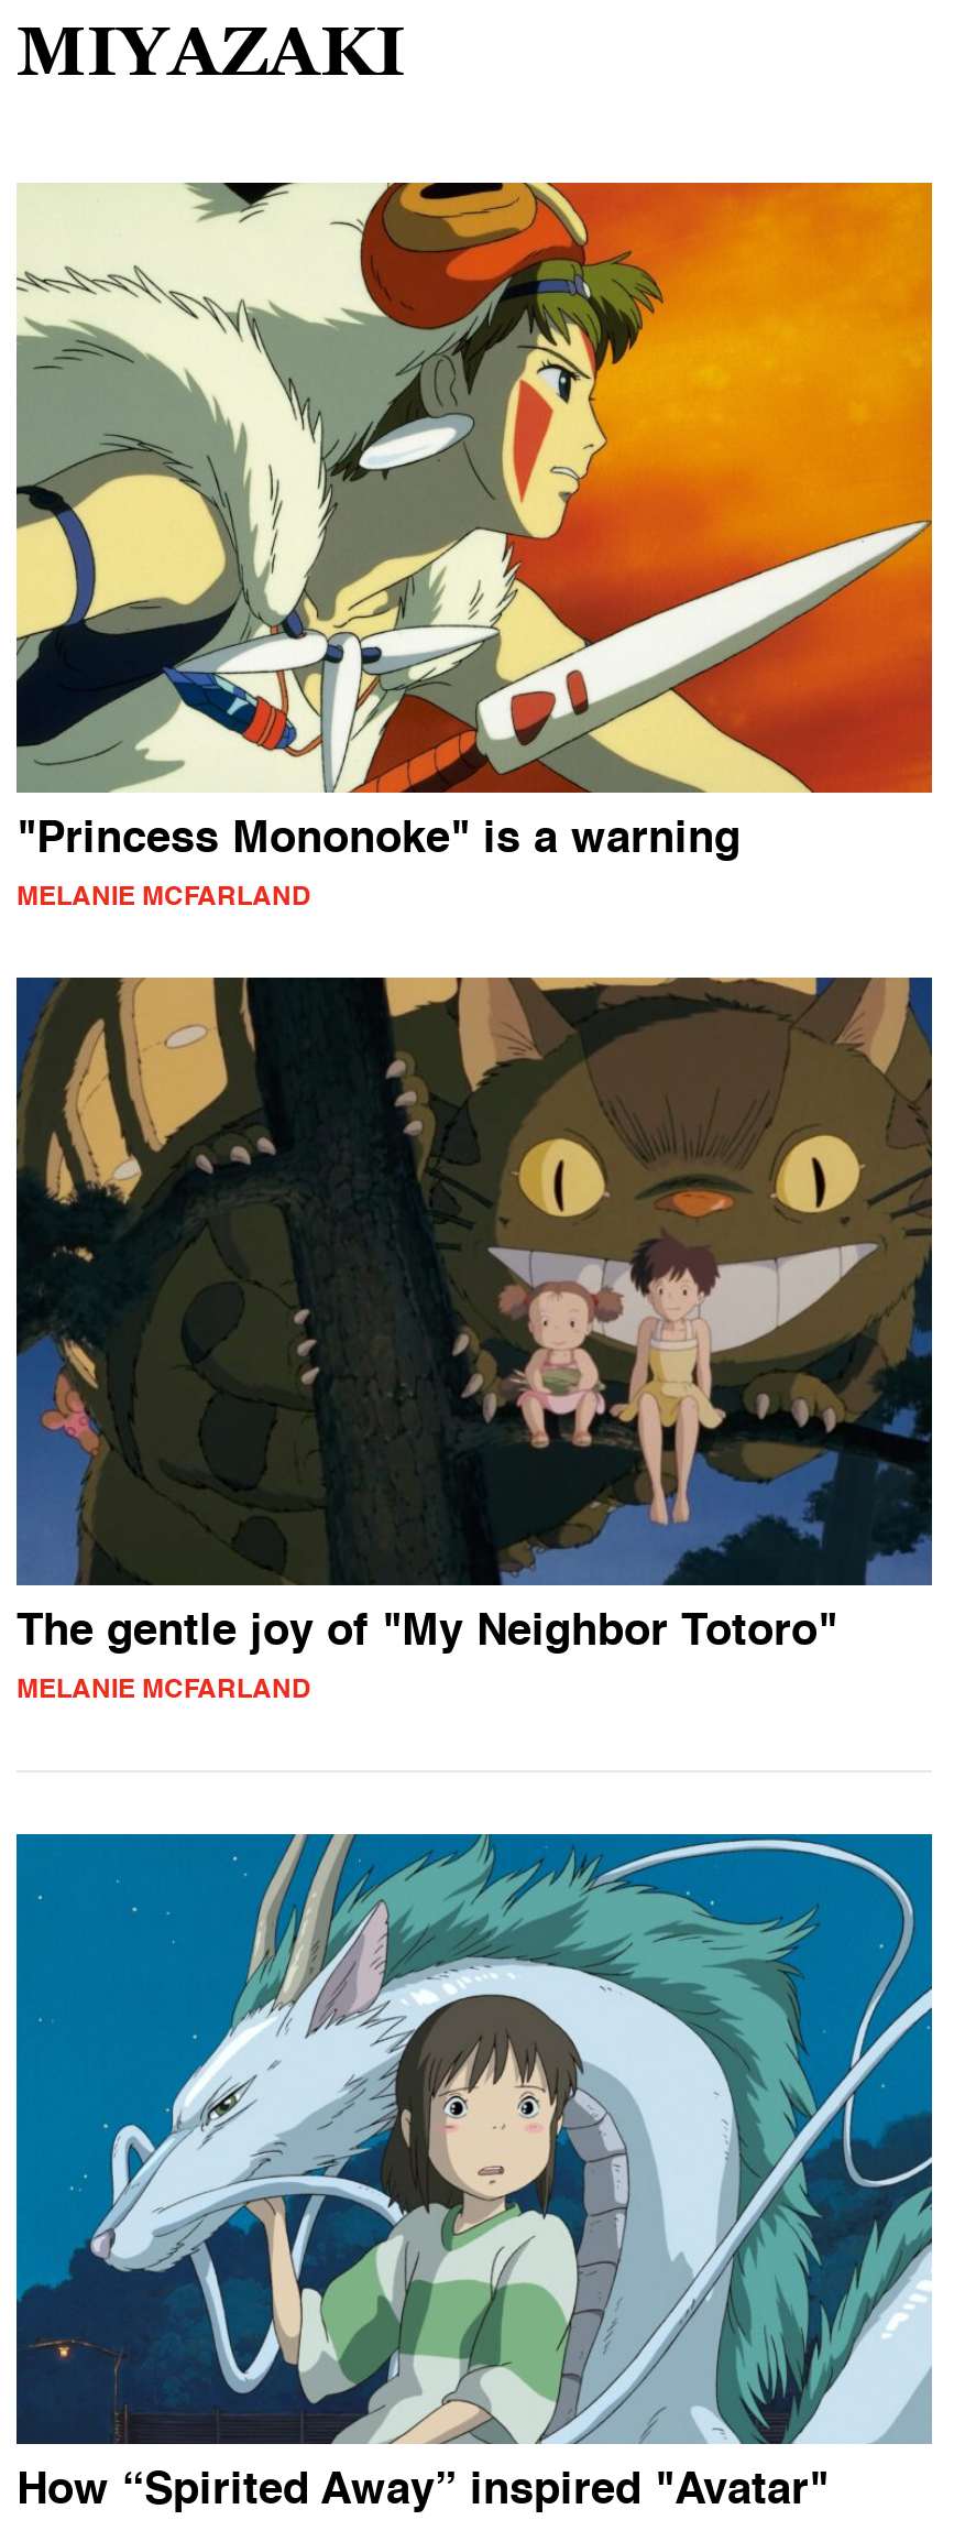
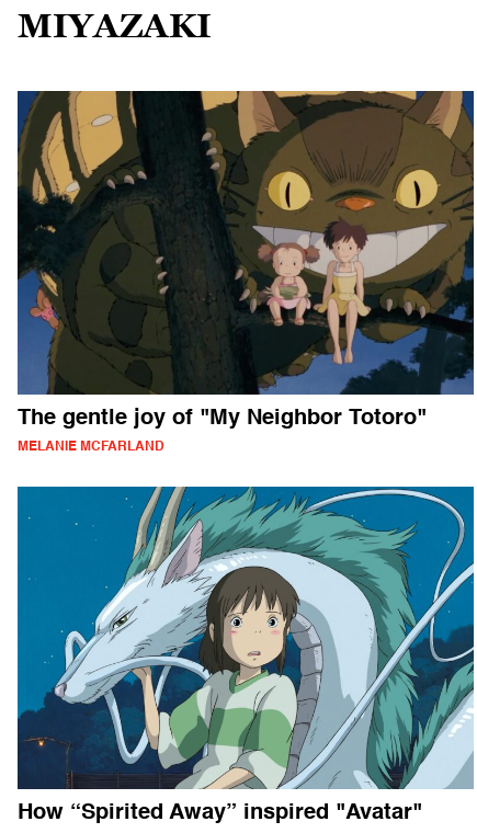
[14,181,934,911] [image] | "Princess Mononoke" is a warning | MELANIE MCFARLAND -> none

